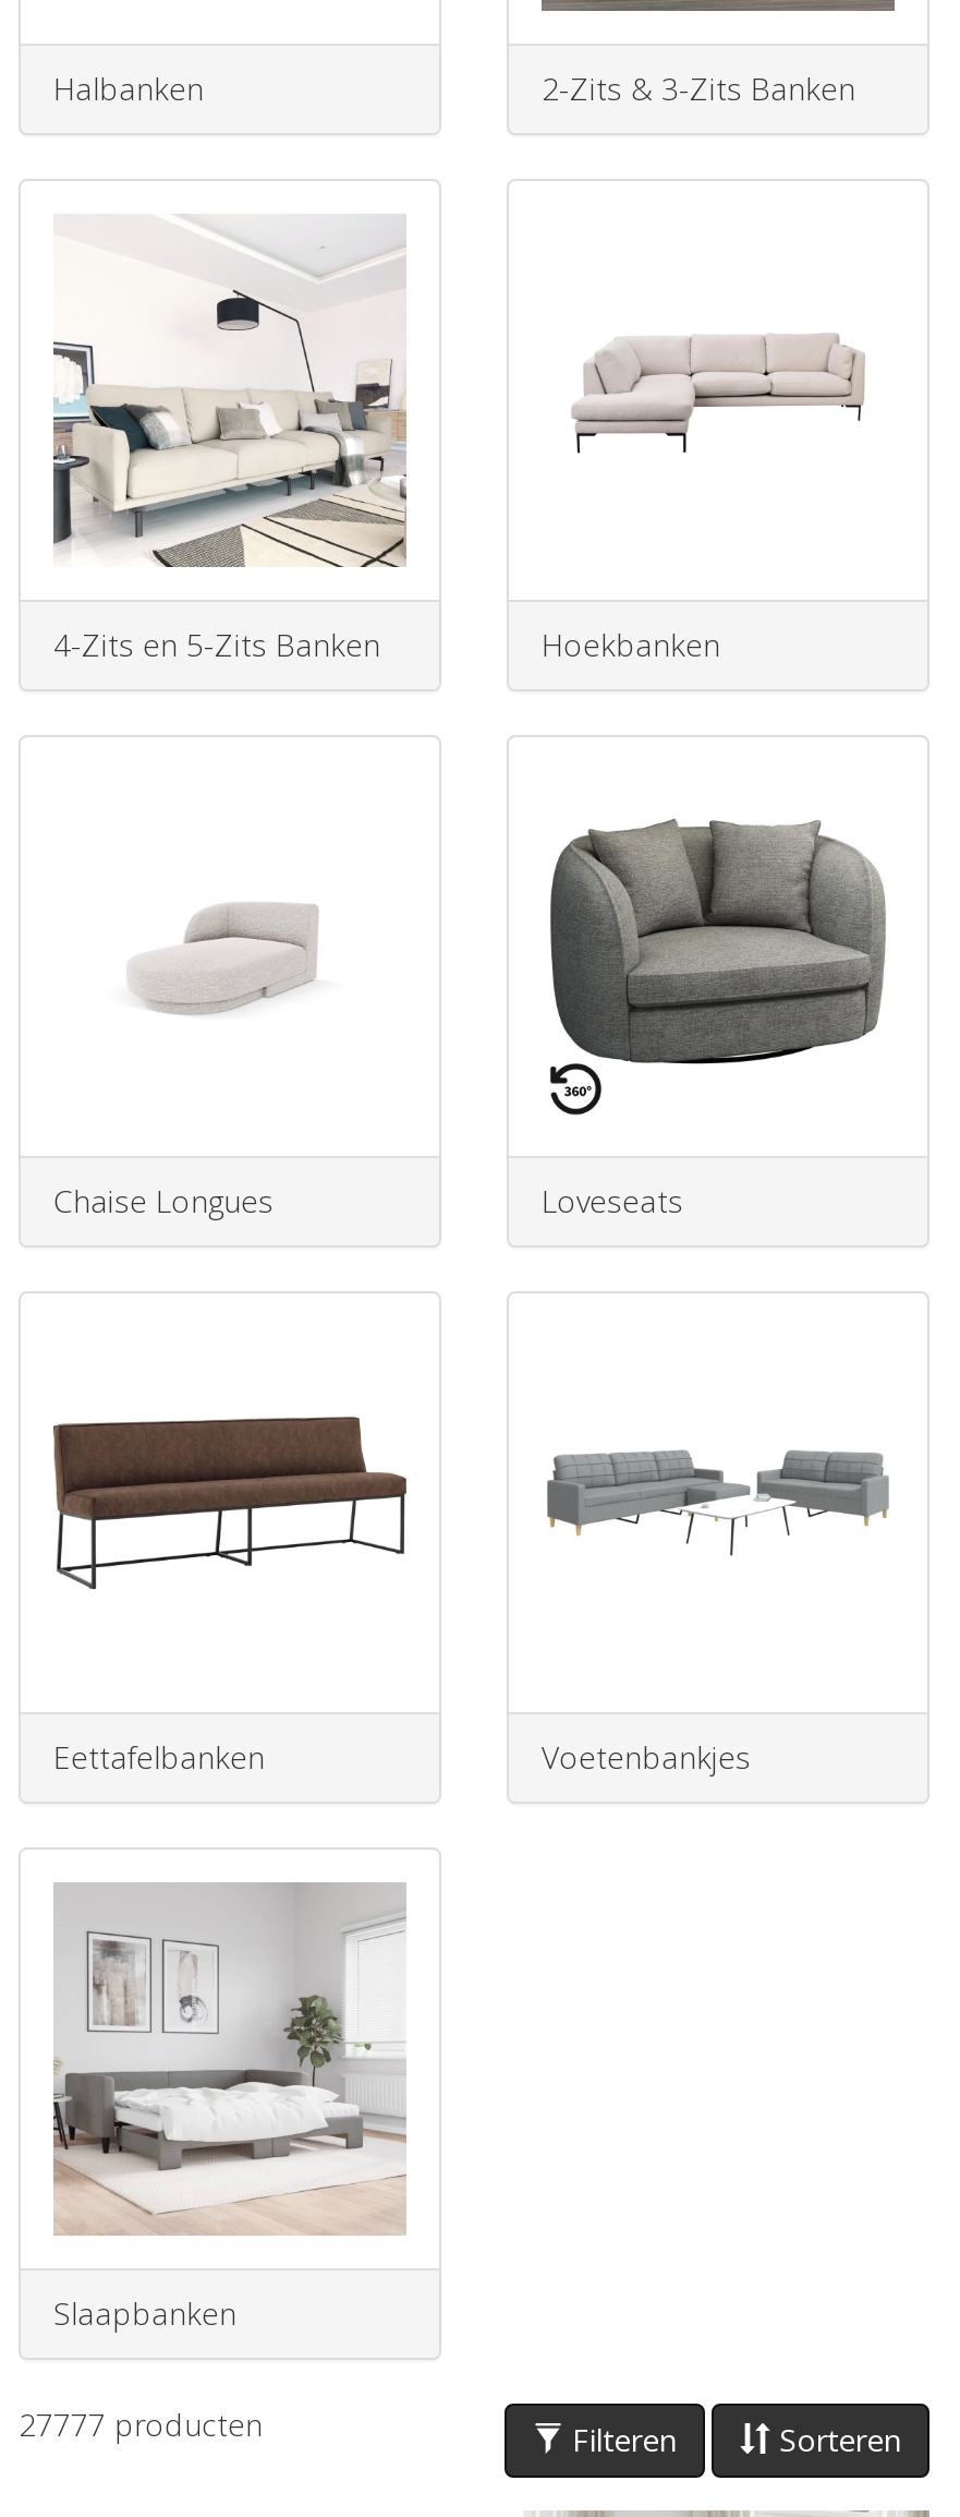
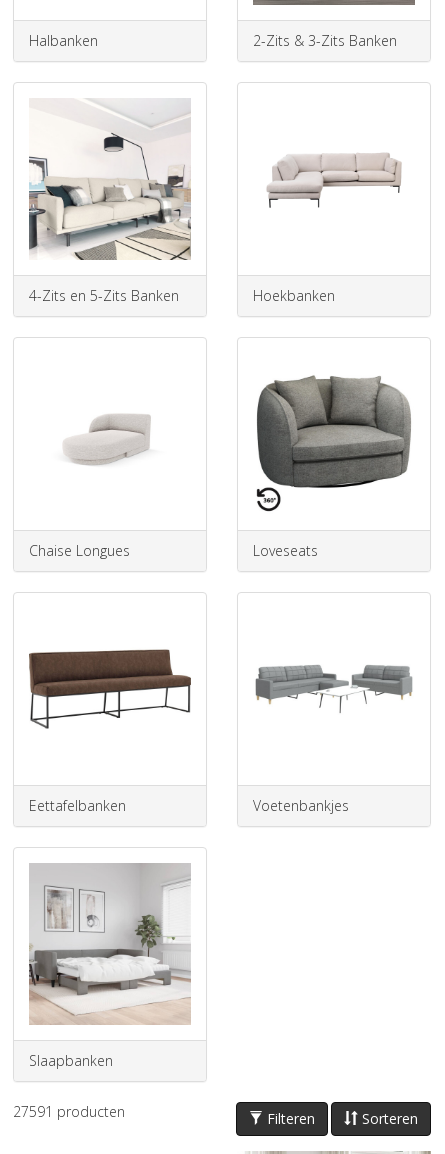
[19,2404,263,2445] 27777 producten -> [13,1102,125,1121] 27591 producten

